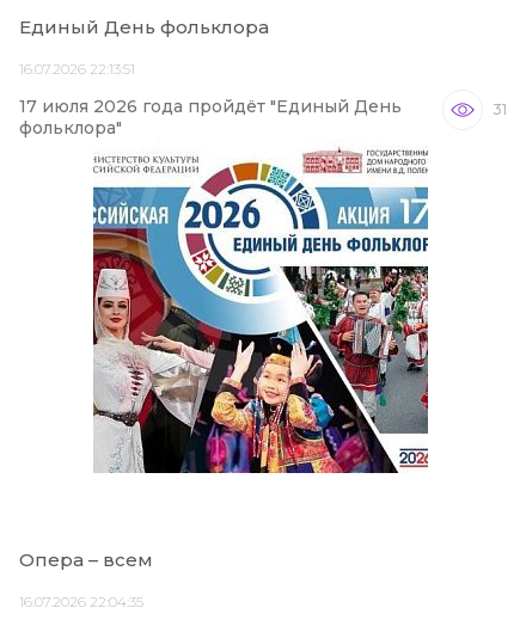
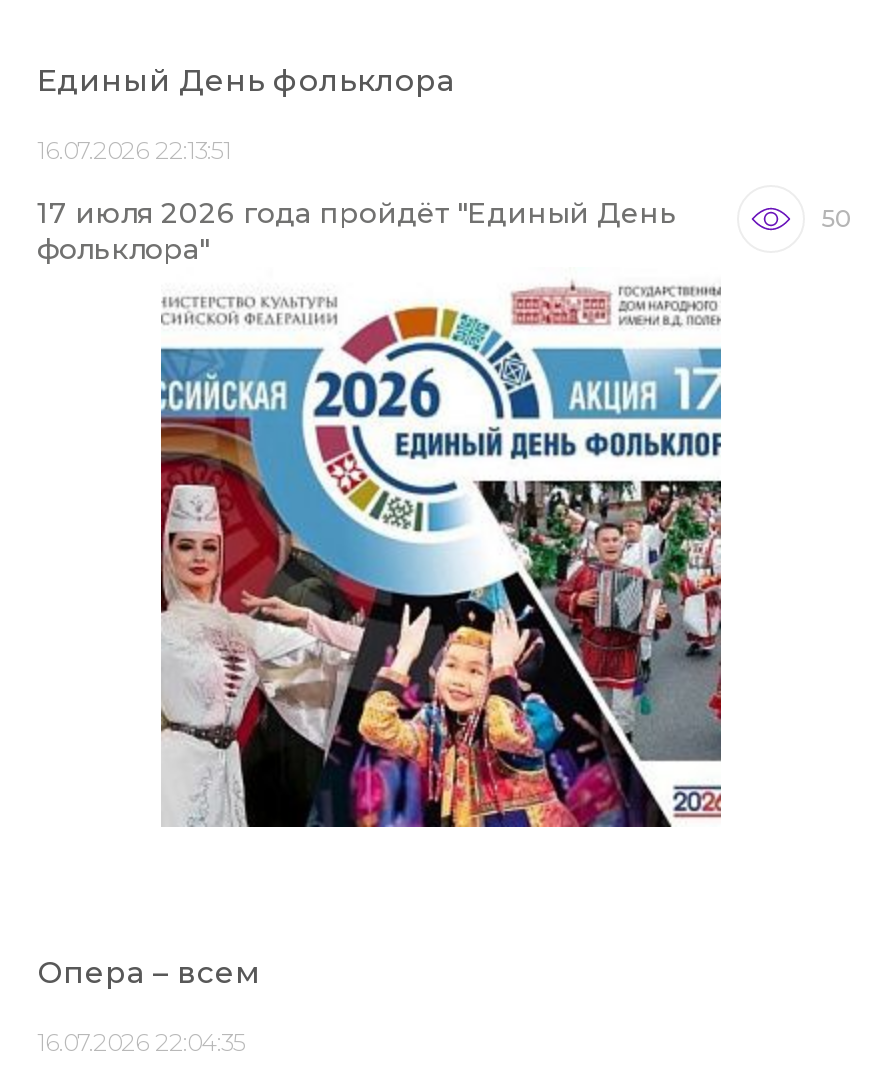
[493,100,507,118] 31 -> [821,203,853,233] 50

